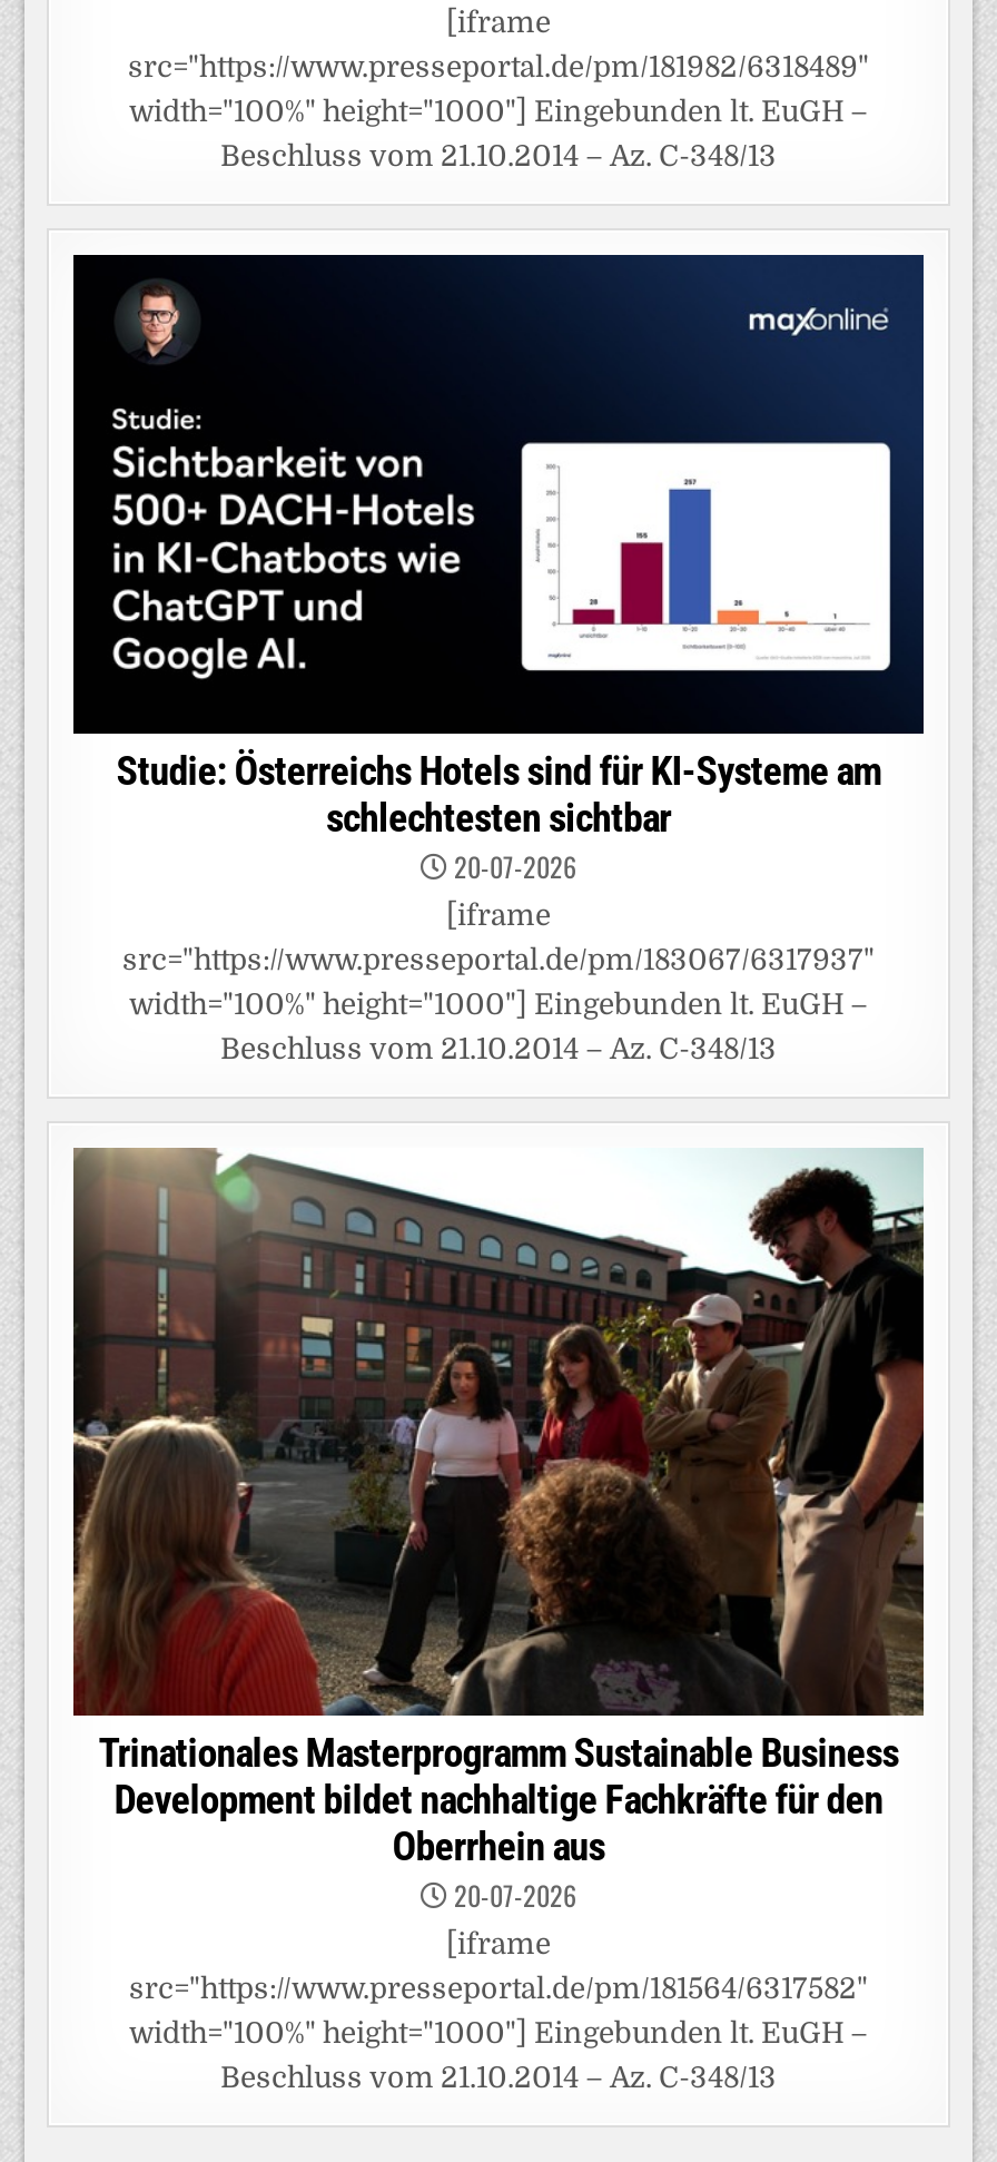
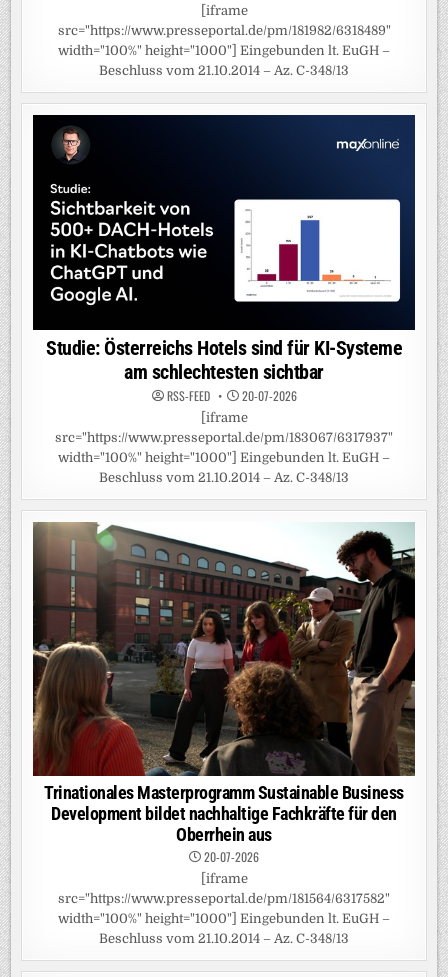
[116,748,881,841] Studie: Österreichs Hotels sind für KI-Systeme am | schlechtesten sichtbar -> [46,336,402,404] Studie: Österreichs Hotels sind für KI-Systeme | am schlechtesten sichtbar | RSS-FEED

